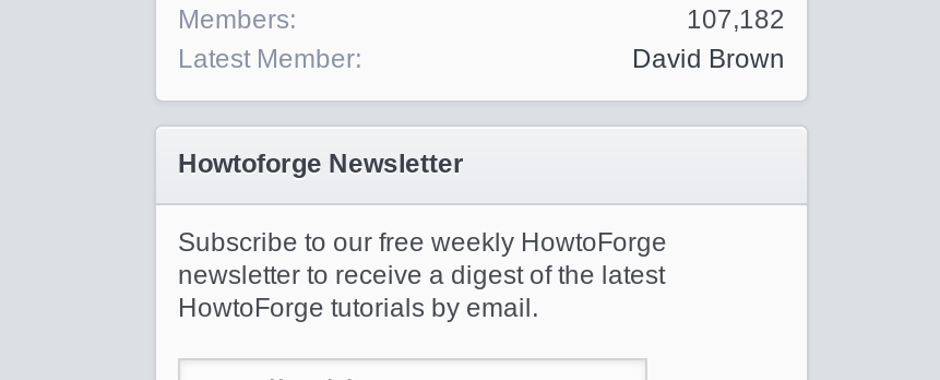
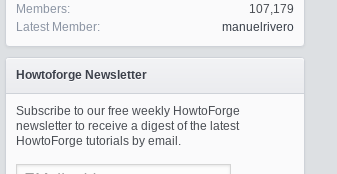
[687,4,785,35] 107,182 -> [249,2,294,16] 107,179
[632,44,785,74] David Brown -> [222,20,294,34] manuelrivero

